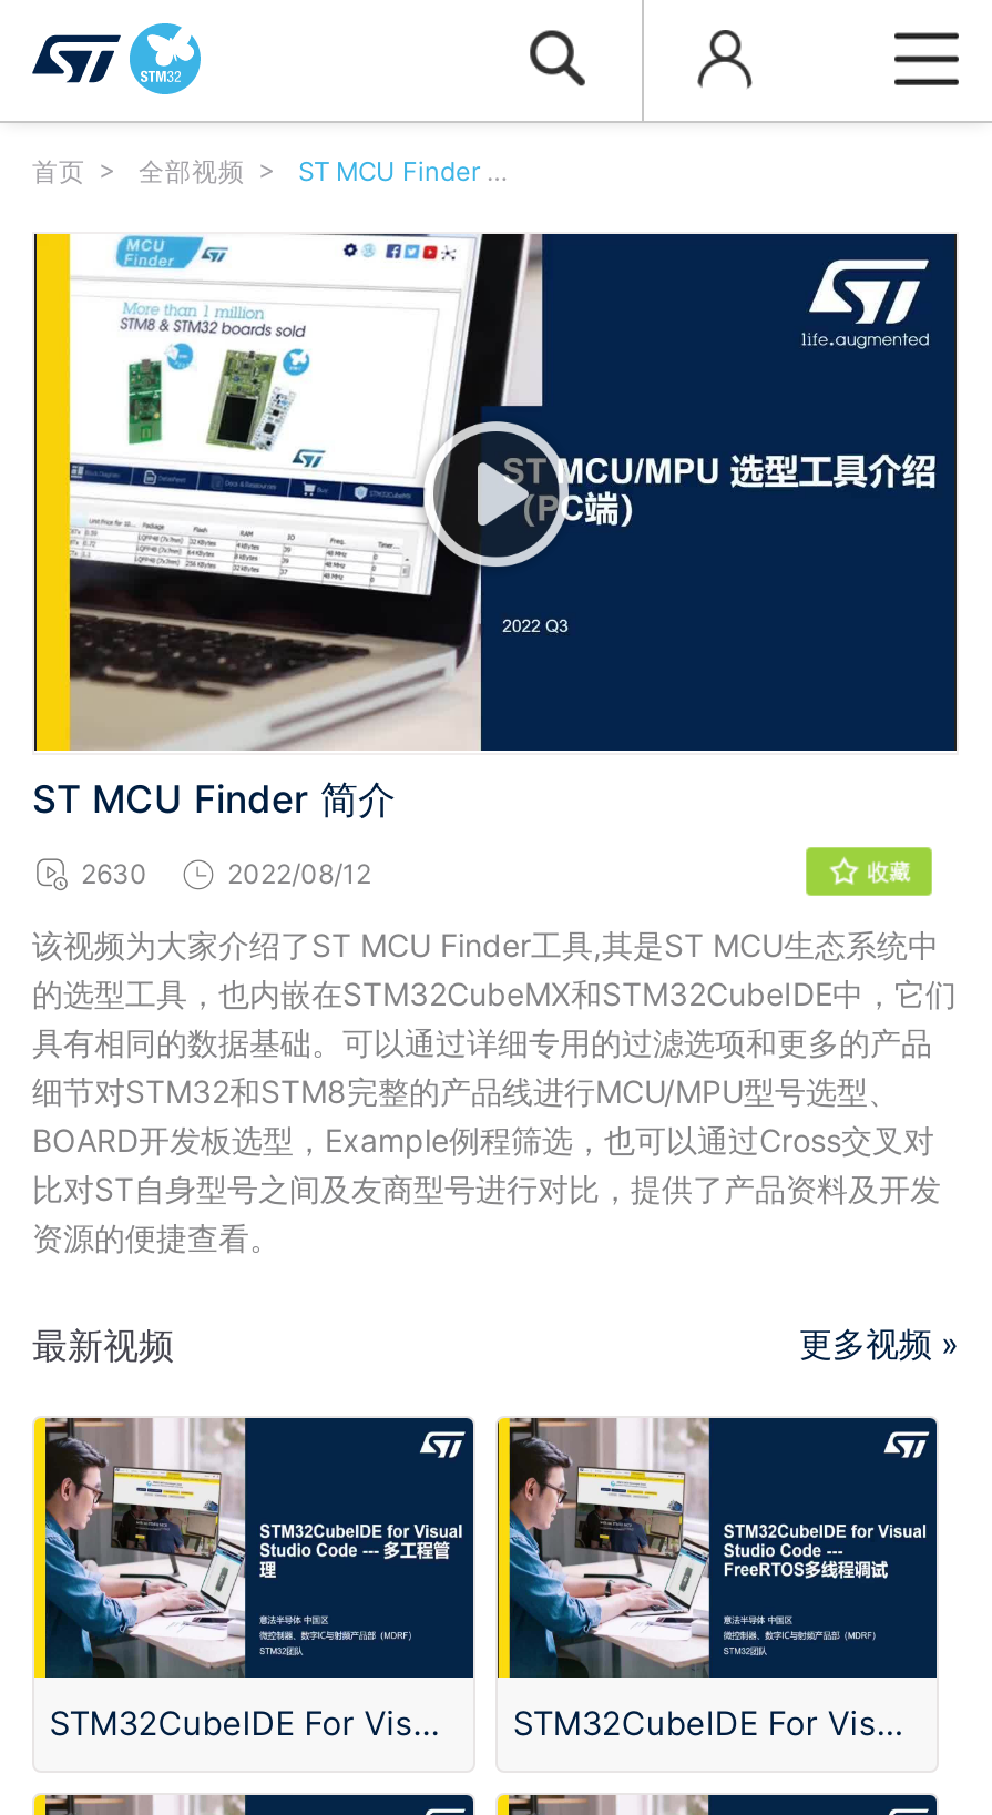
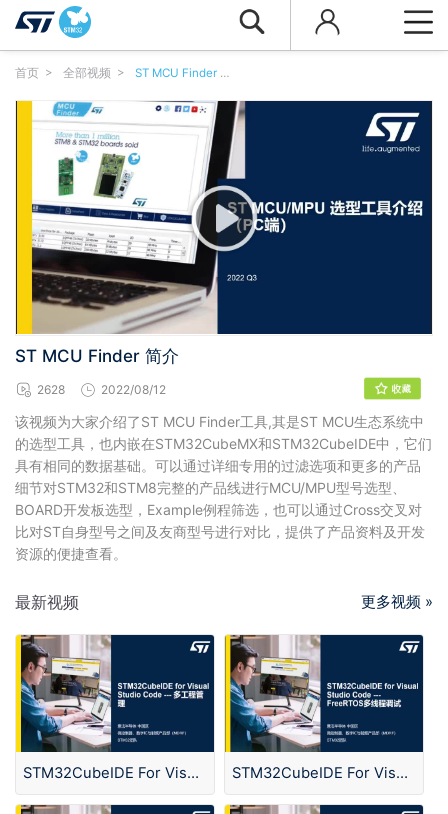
[81,856,147,889] 2630 -> [37,382,65,397] 2628

